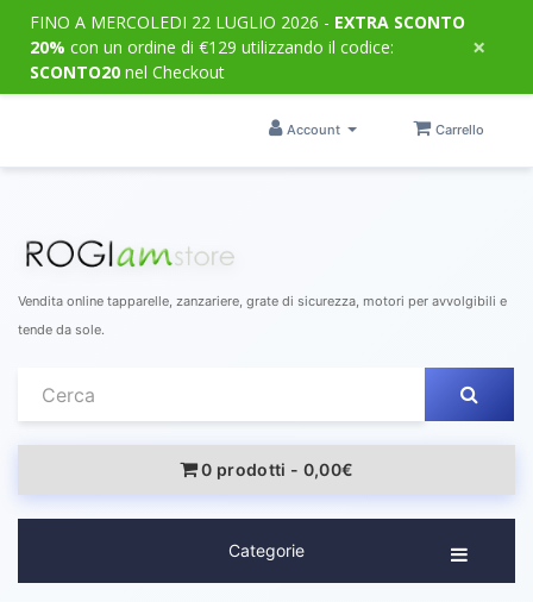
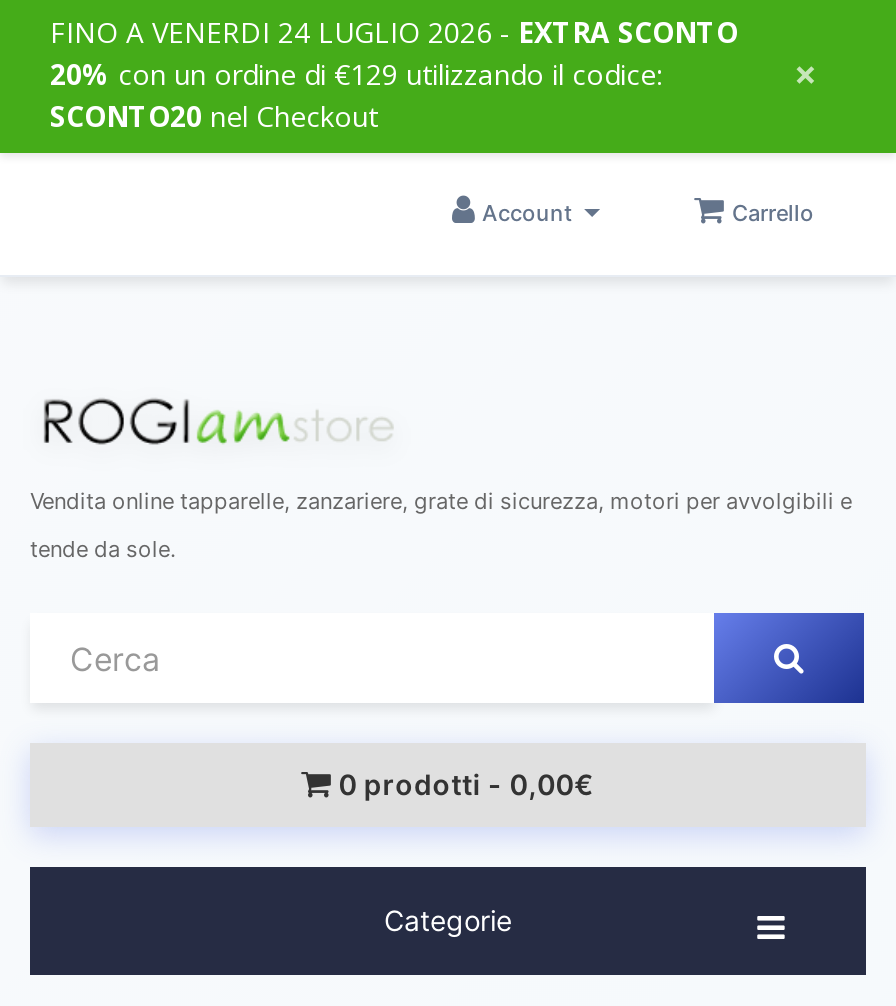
[30,11,465,33] FINO A MERCOLEDI 22 LUGLIO 2026 - EXTRA SCONTO -> [50,13,738,51] FINO A VENERDI 24 LUGLIO 2026 - EXTRA SCONTO

